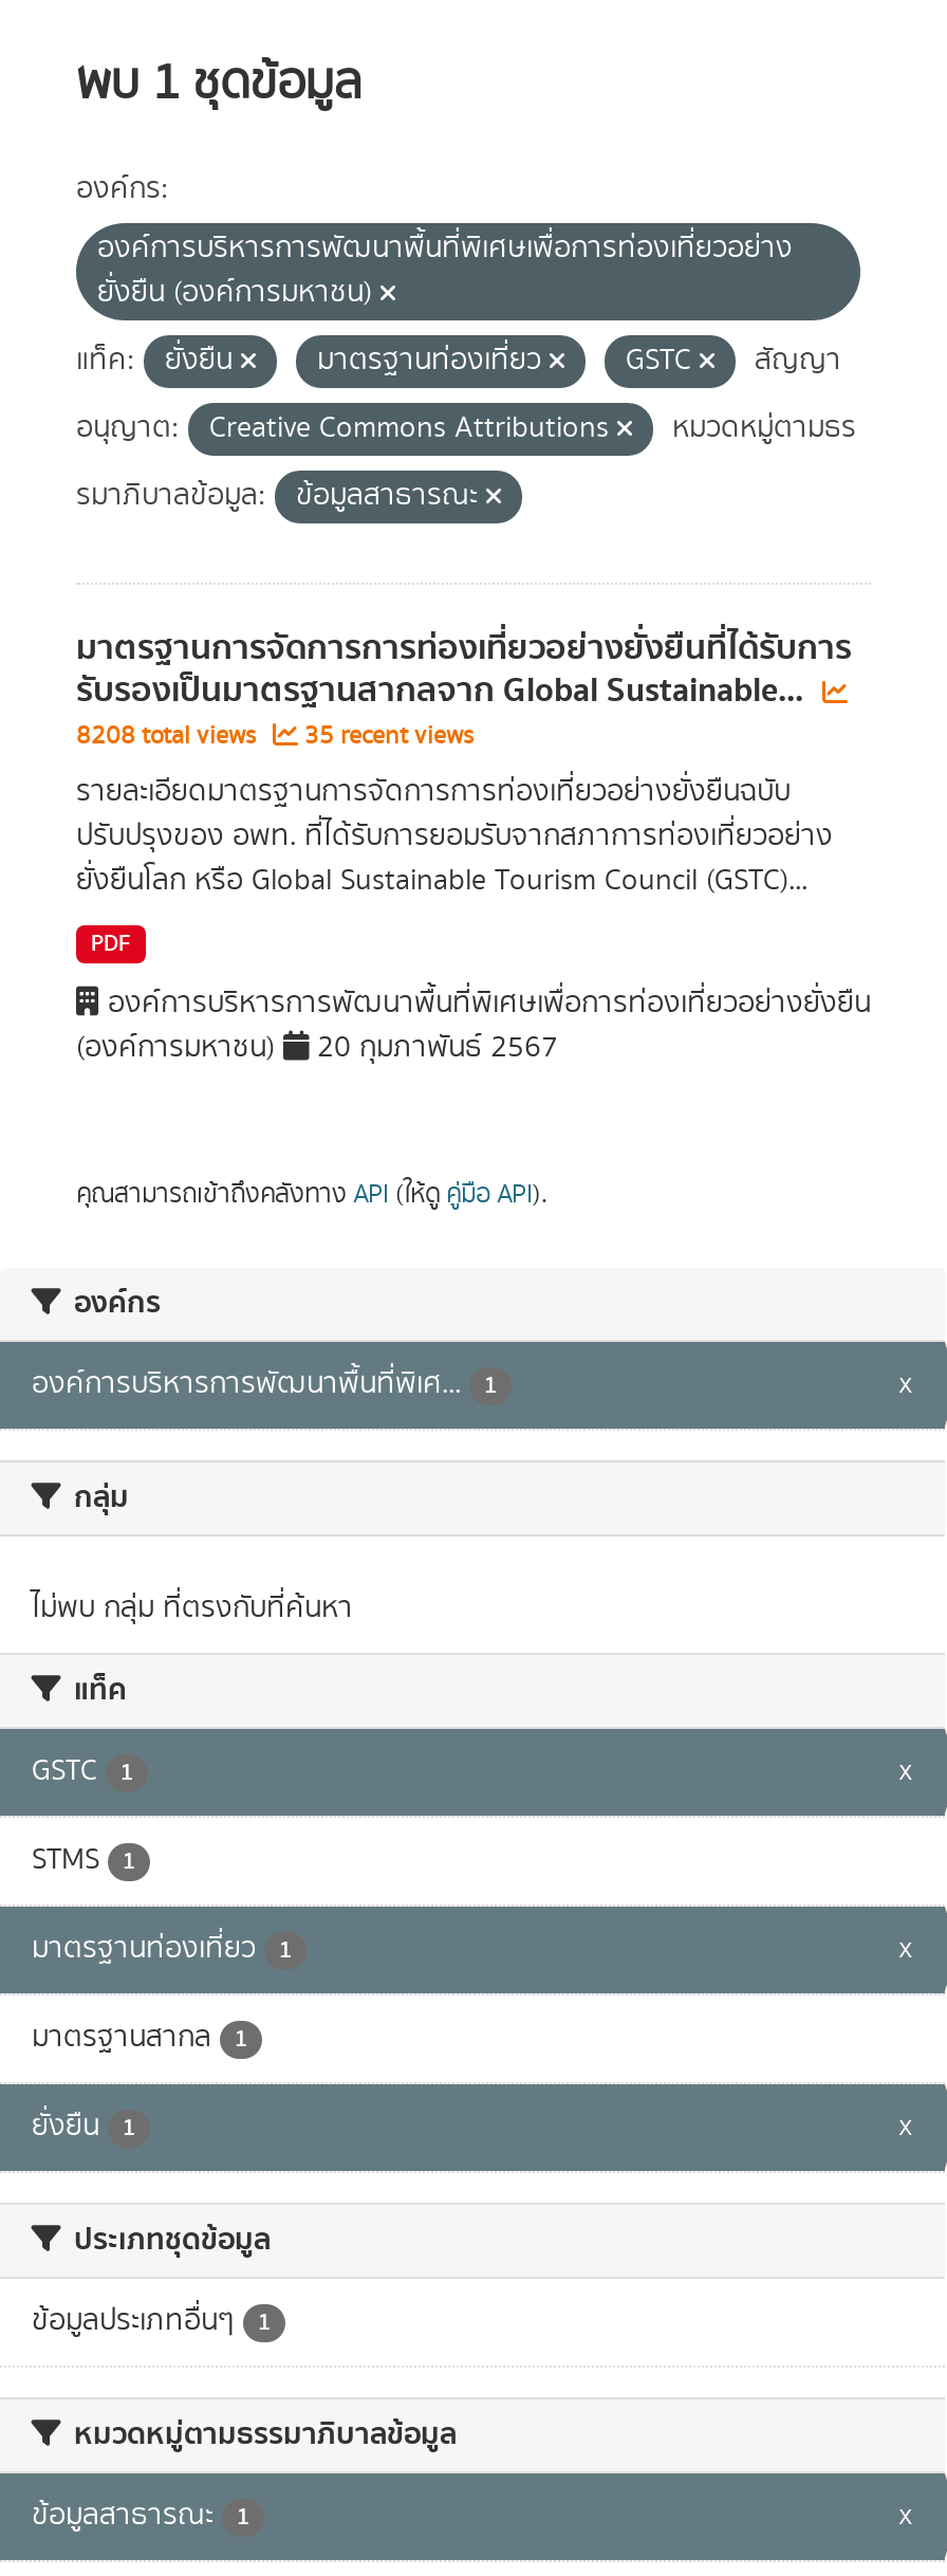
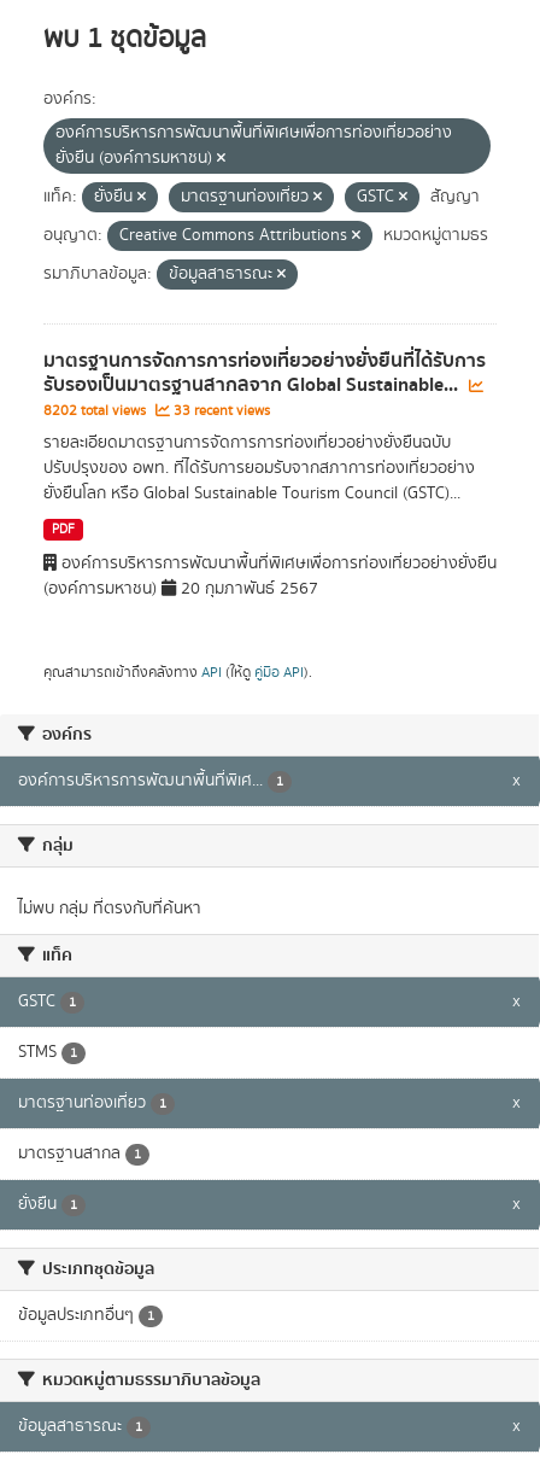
[76,718,262,754] 8208 total views -> [43,400,149,421] 8202 total views
[298,718,473,754] 35 recent views -> [170,400,270,421] 33 recent views

